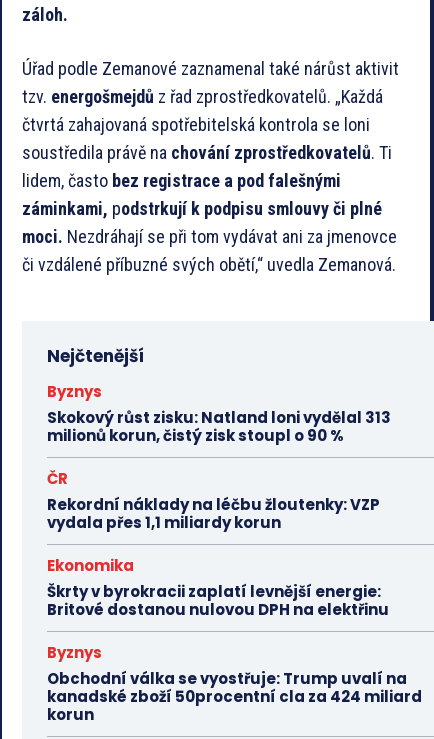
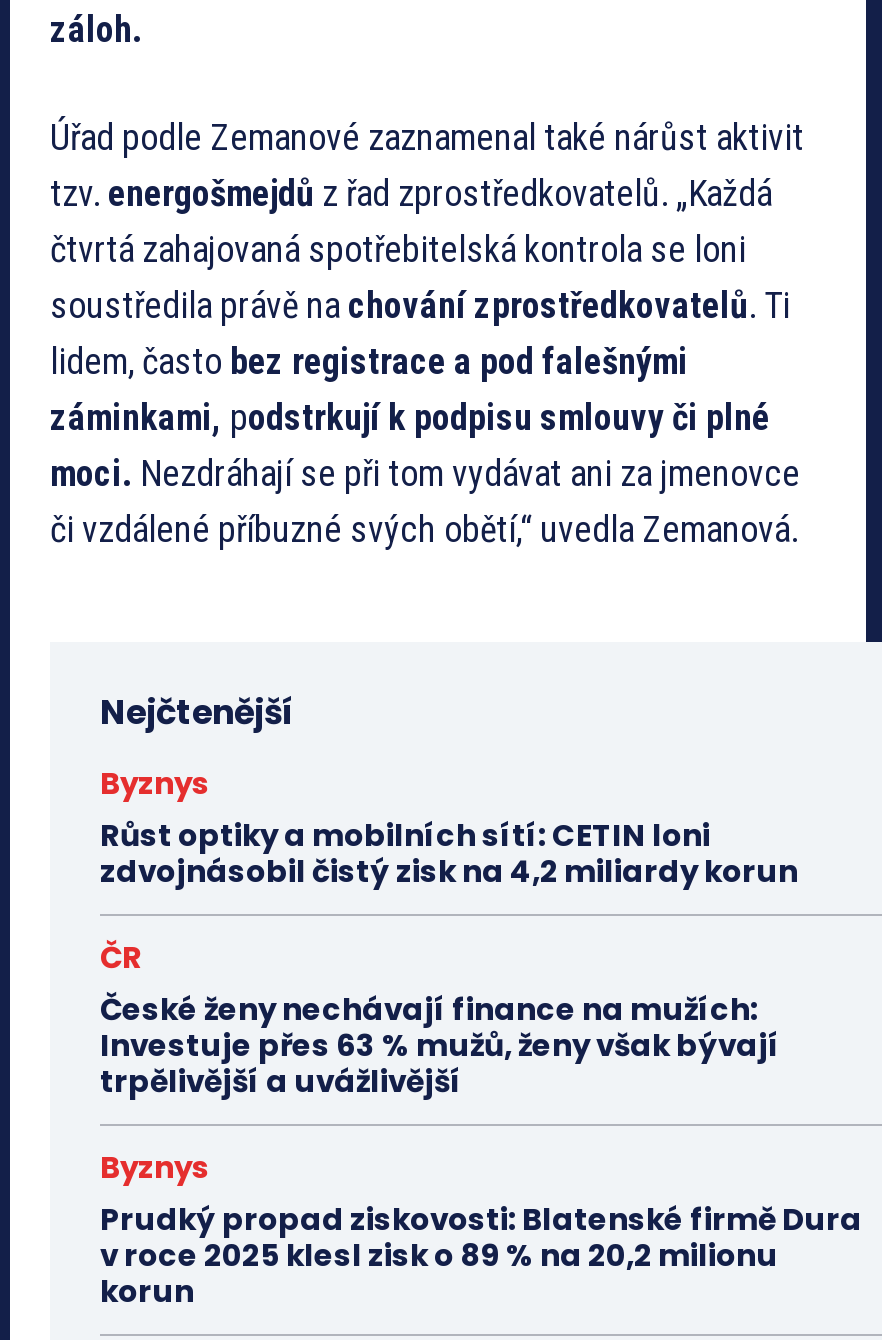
[47,407,391,446] Skokový růst zisku: Natland loni vydělal 313 | milionů korun, čistý zisk stoupl o 90 % -> [100,814,798,892] Růst optiky a mobilních sítí: CETIN loni | zdvojnásobil čistý zisk na 4,2 miliardy korun
[47,494,389,620] Rekordní náklady na léčbu žloutenky: VZP | vydala přes 1,1 miliardy korun | Ekonomika | Škrty v byrokracii zaplatí levnější energie: | Britové dostanou nulovou DPH na elektřinu -> [100,988,780,1102] České ženy nechávají finance na mužích: | Investuje přes 63 % mužů, ženy však bývají | trpělivější a uvážlivější
[47,668,422,707] Obchodní válka se vyostřuje: Trump uvalí na | kanadské zboží 50procentní cla za 424 miliard -> [100,1198,862,1276] Prudký propad ziskovosti: Blatenské firmě Dura | v roce 2025 klesl zisk o 89 % na 20,2 milionu

